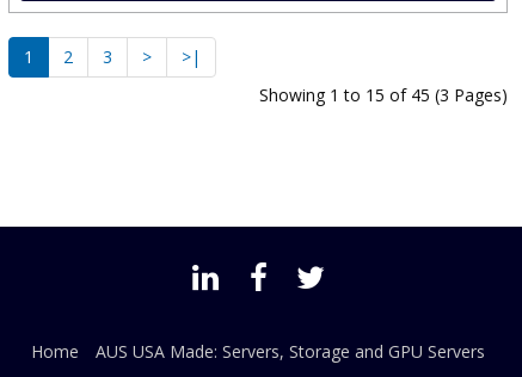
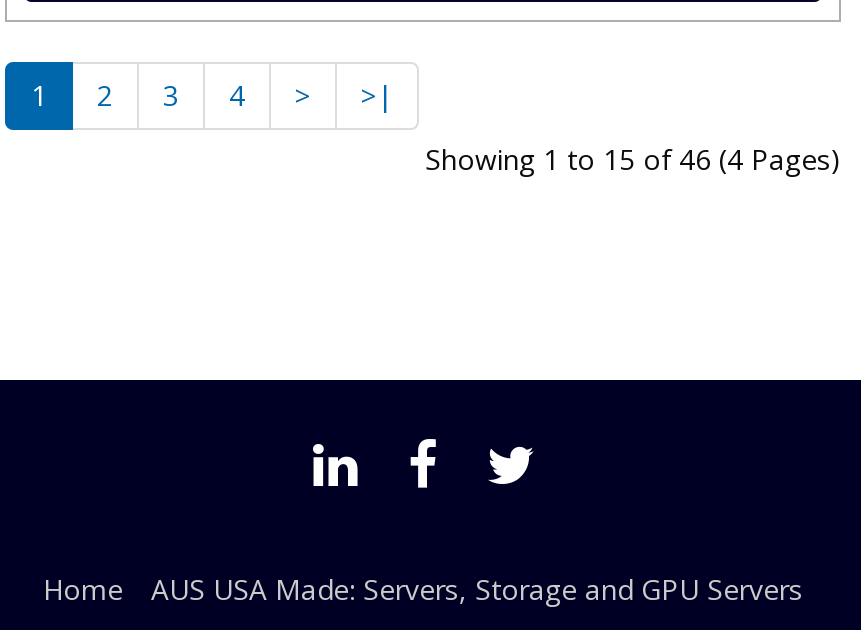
none -> [229,75,245,113] 4
[259,83,508,106] Showing 1 to 15 of 45 (3 Pages) -> [425,139,841,177] Showing 1 to 15 of 46 (4 Pages)

